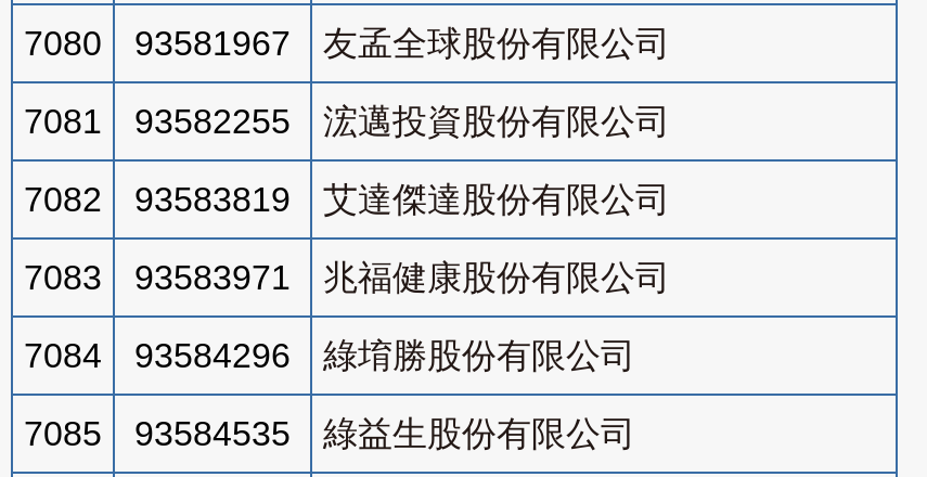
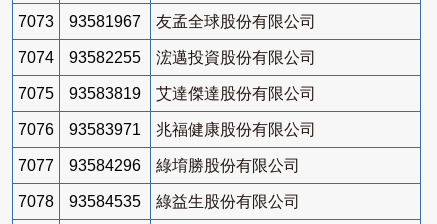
[24,25,670,62] 7080 93581967 友孟全球股份有限公司 -> [18,13,316,30] 7073 93581967 友孟全球股份有限公司
[24,103,670,140] 7081 93582255 浤邁投資股份有限公司 -> [18,49,316,66] 7074 93582255 浤邁投資股份有限公司
[24,181,670,218] 7082 93583819 艾達傑達股份有限公司 -> [18,85,316,102] 7075 93583819 艾達傑達股份有限公司
[24,259,670,296] 7083 93583971 兆福健康股份有限公司 -> [18,121,316,138] 7076 93583971 兆福健康股份有限公司
[24,337,635,374] 7084 93584296 綠堉勝股份有限公司 -> [18,157,300,174] 7077 93584296 綠堉勝股份有限公司
[24,415,635,452] 7085 93584535 綠益生股份有限公司 -> [18,193,300,210] 7078 93584535 綠益生股份有限公司

